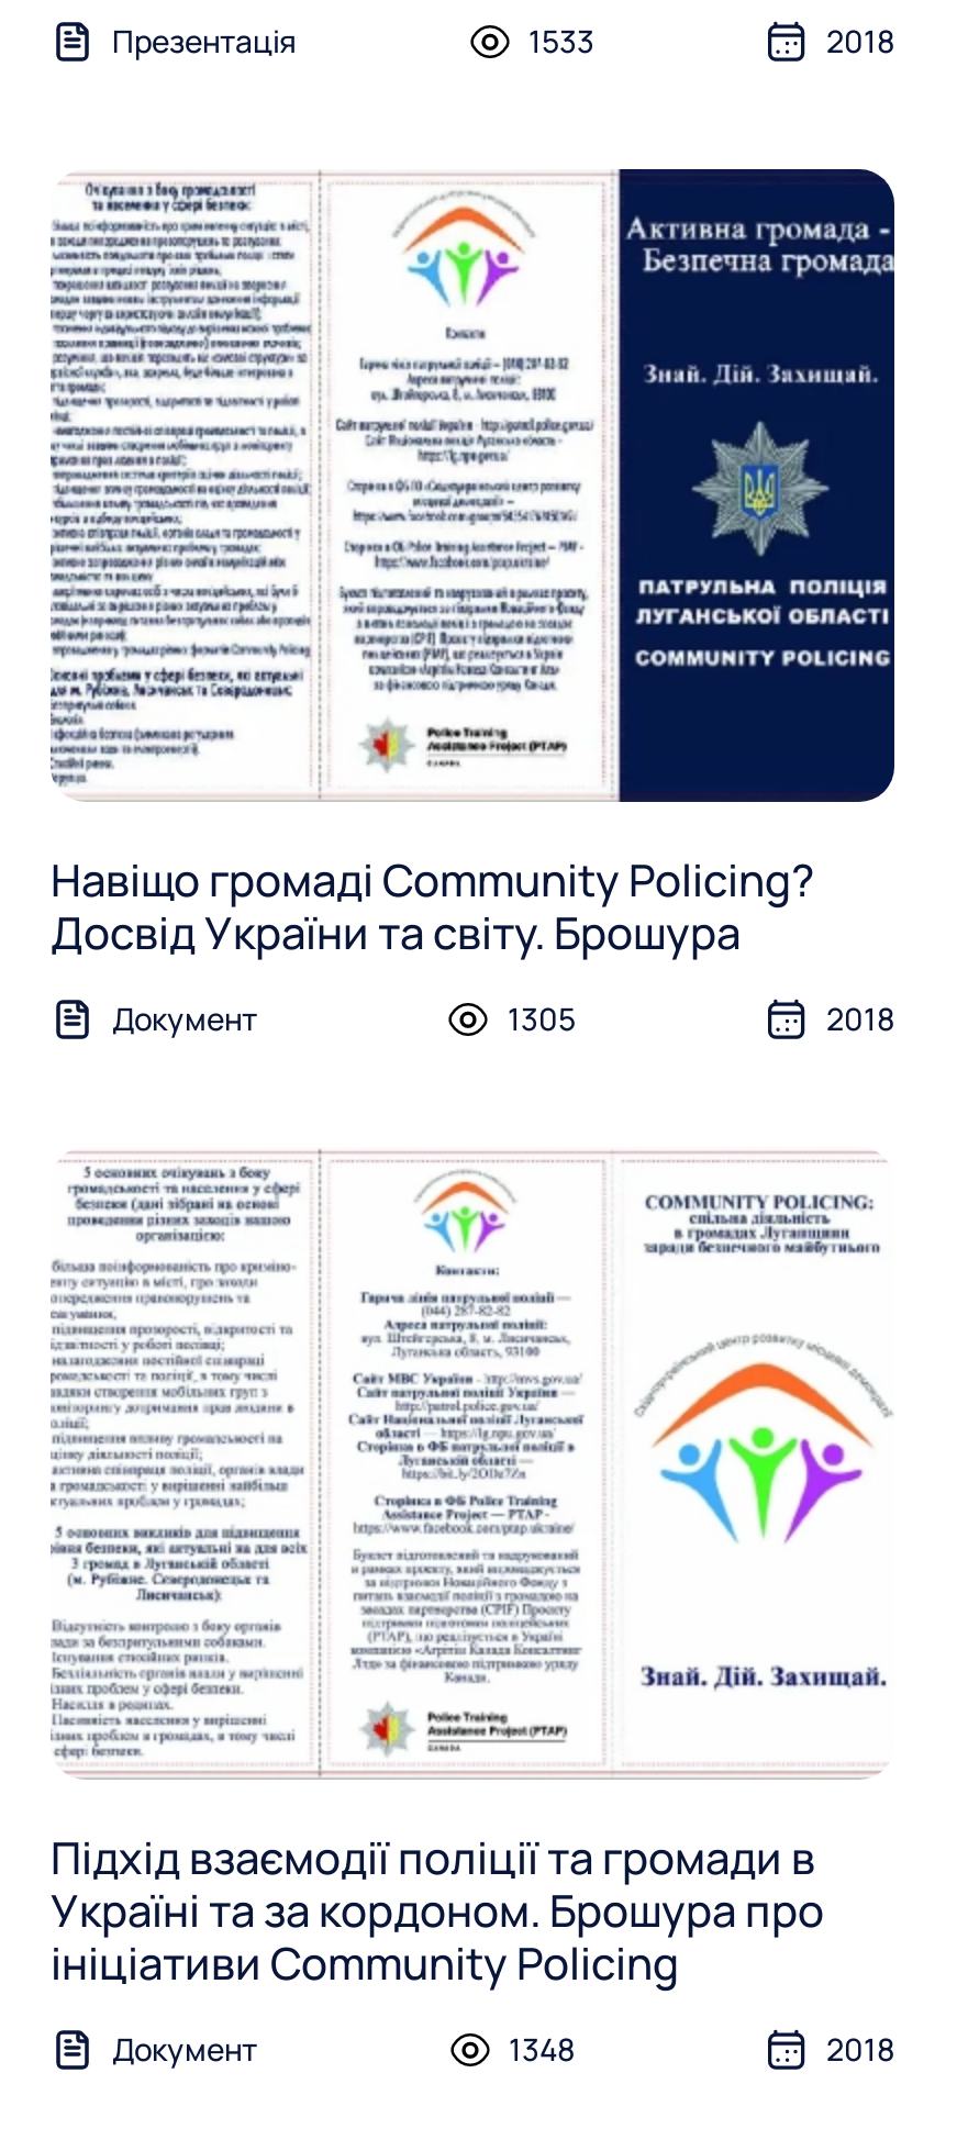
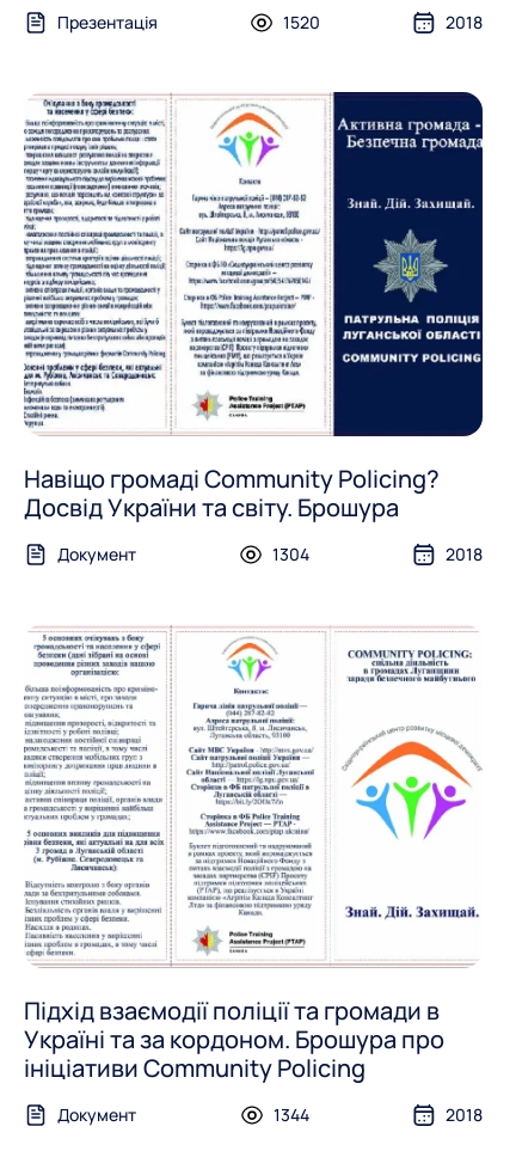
[528,20,594,62] 1533 -> [283,11,320,33] 1520
[508,997,576,1039] 1305 -> [272,543,309,565] 1304
[509,2028,575,2070] 1348 -> [273,1103,309,1126] 1344

